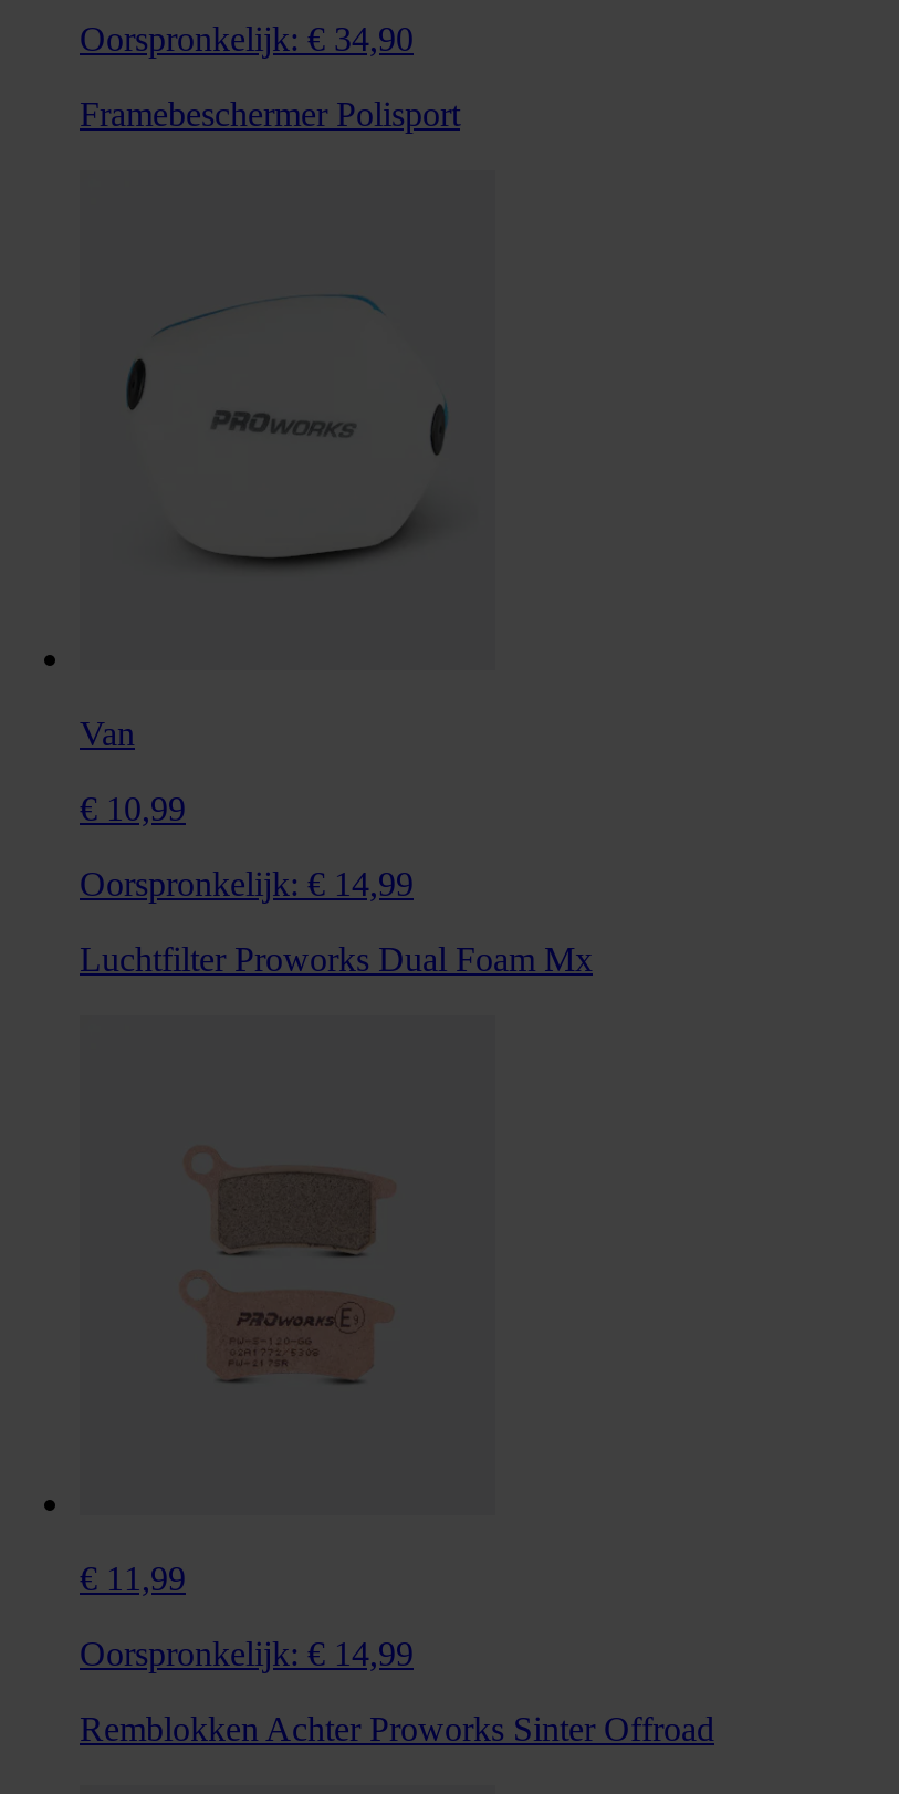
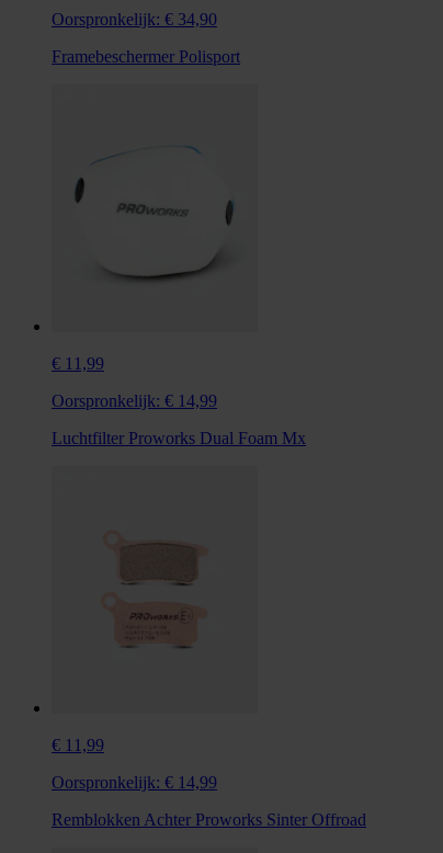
[80,715,186,828] Van | € 10,99 -> [52,354,104,373] € 11,99

